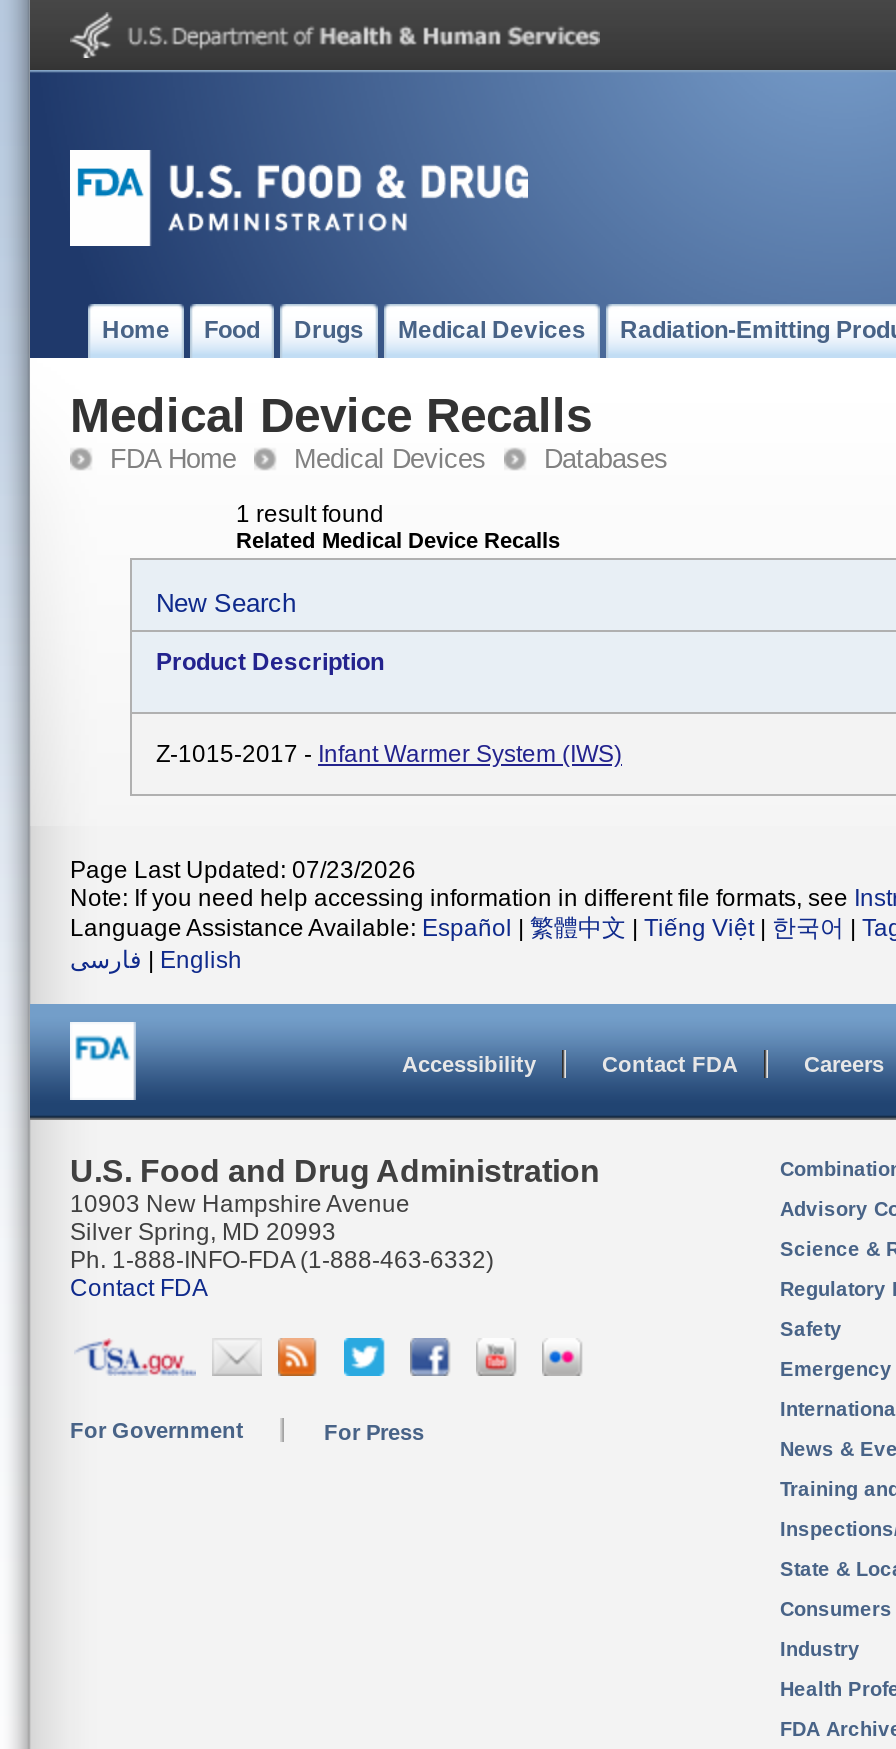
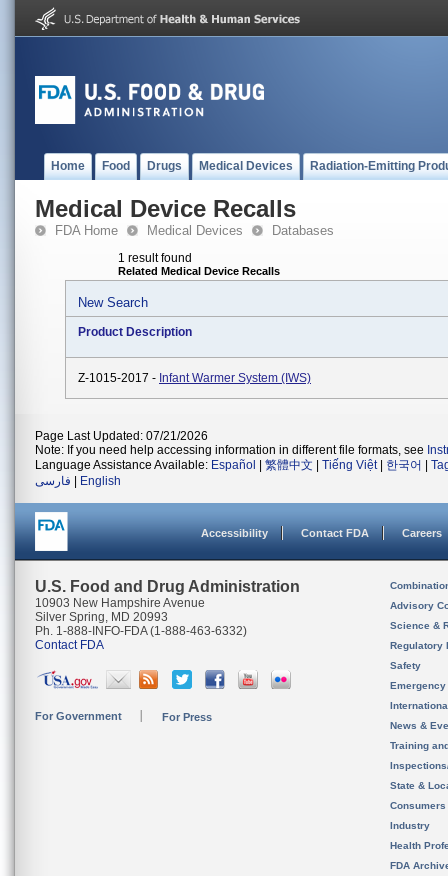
[70,856,416,884] Page Last Updated: 07/23/2026 -> [35,429,208,443] Page Last Updated: 07/21/2026

